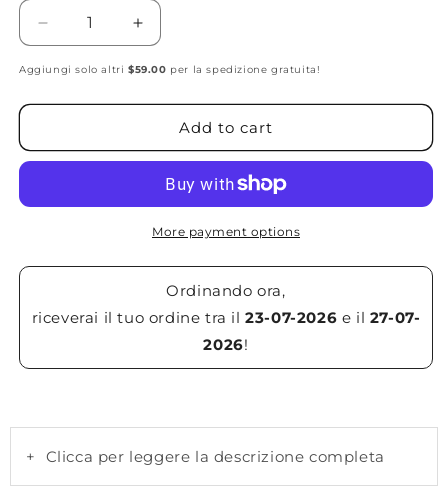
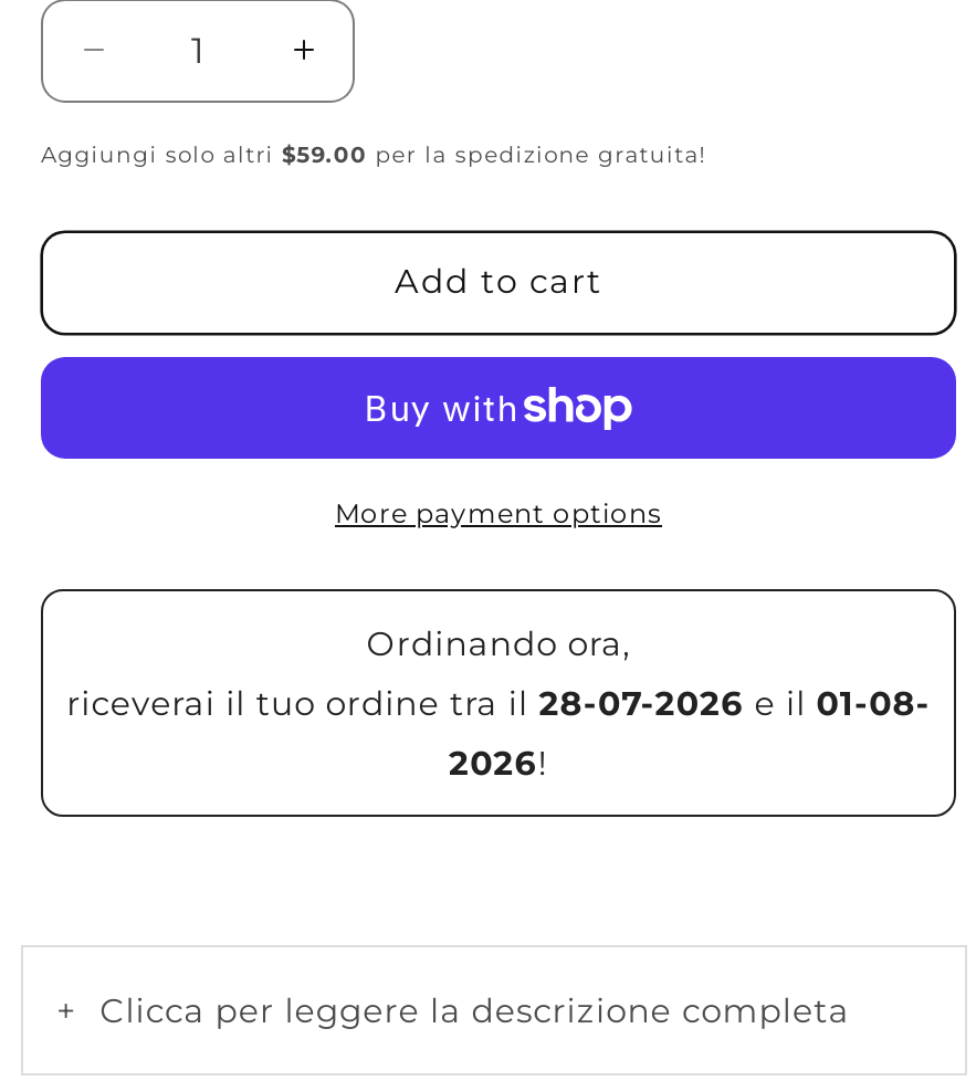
[32,308,420,327] riceverai il tuo ordine tra il 23-07-2026 e il 27-07- -> [67,682,930,724] riceverai il tuo ordine tra il 28-07-2026 e il 01-08-

